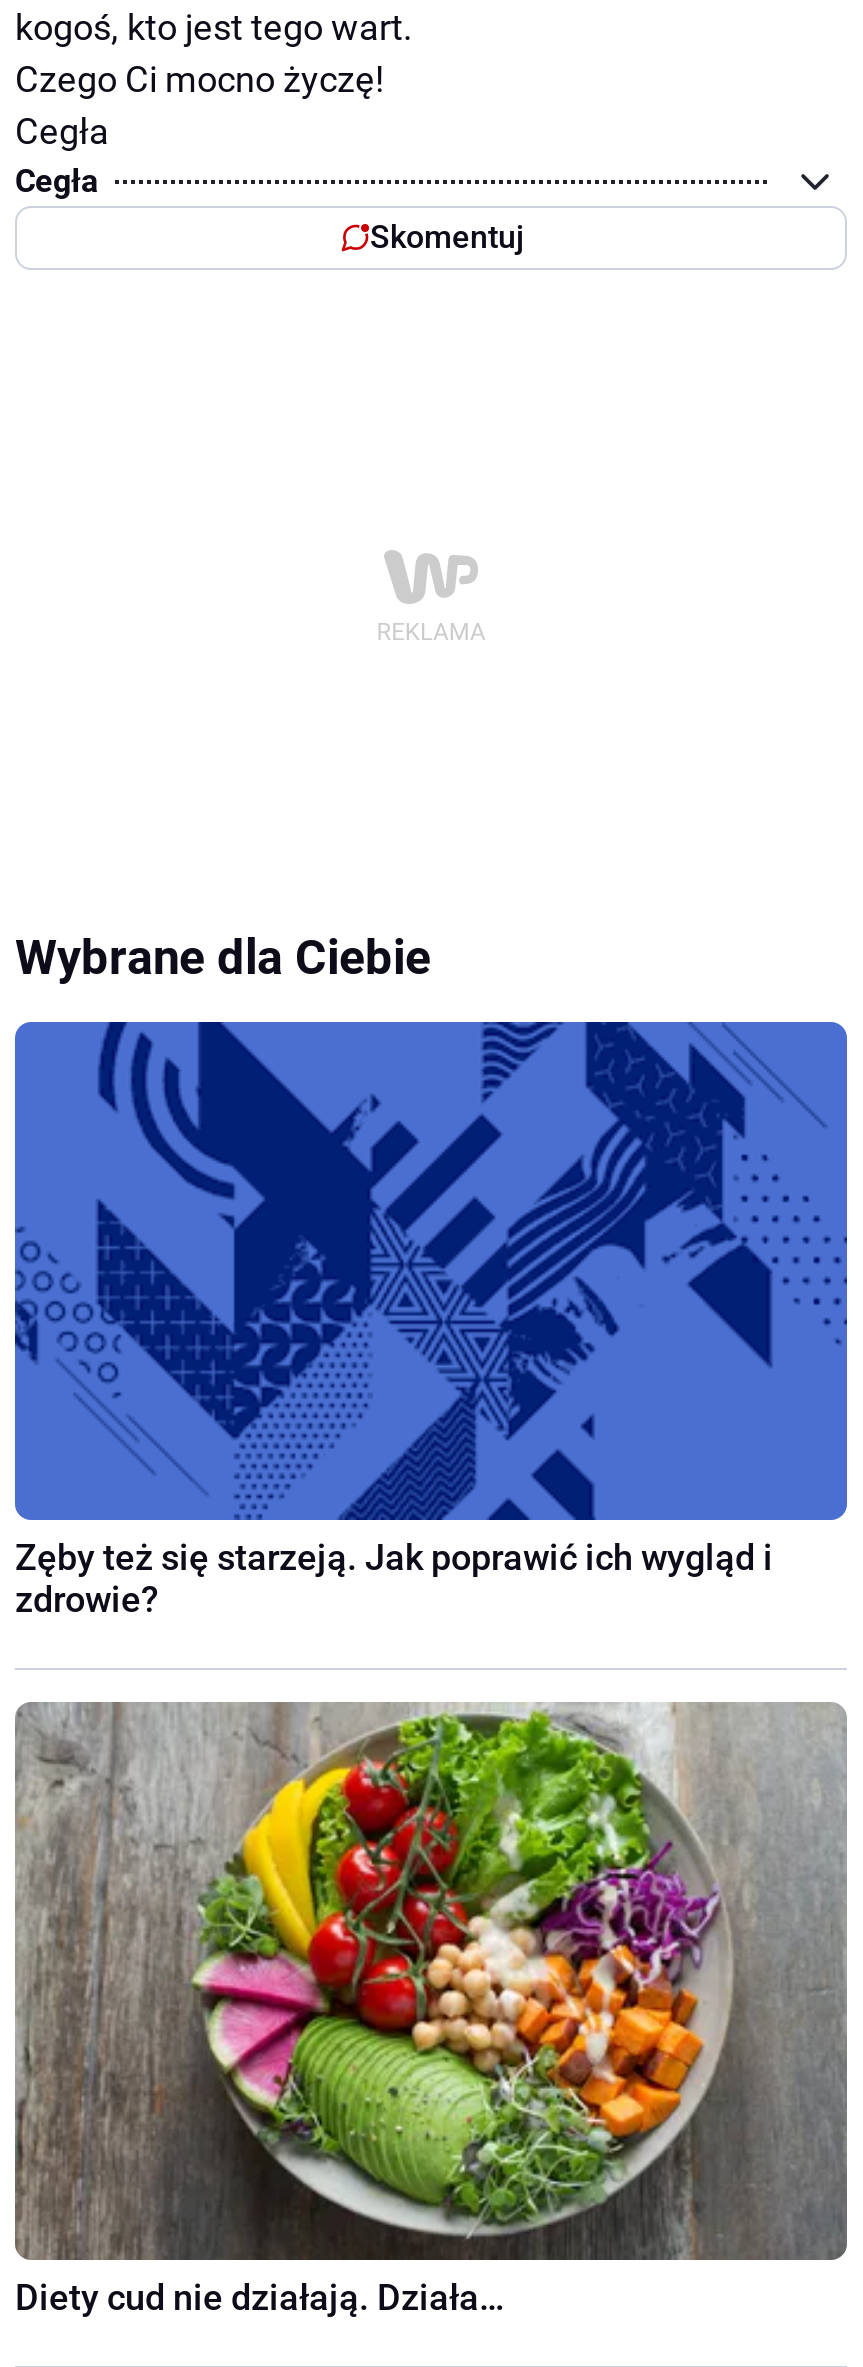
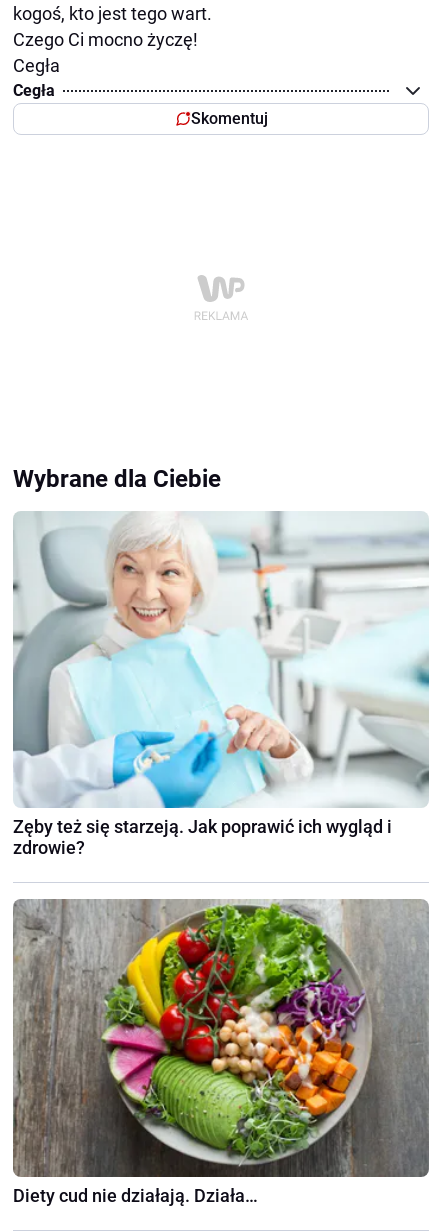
[13,1020,849,1522] [image] -> [12,512,430,809] [image]

